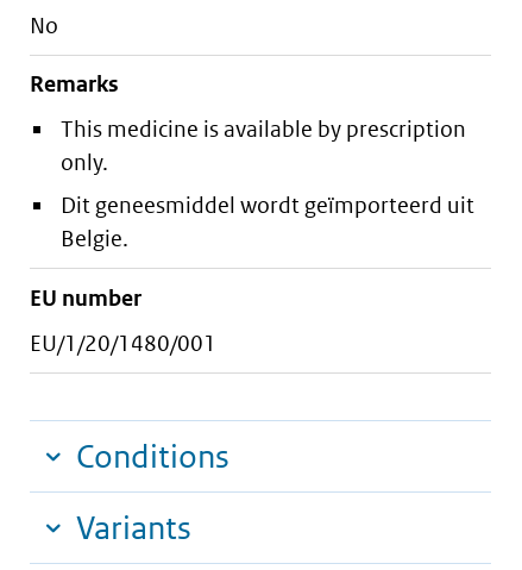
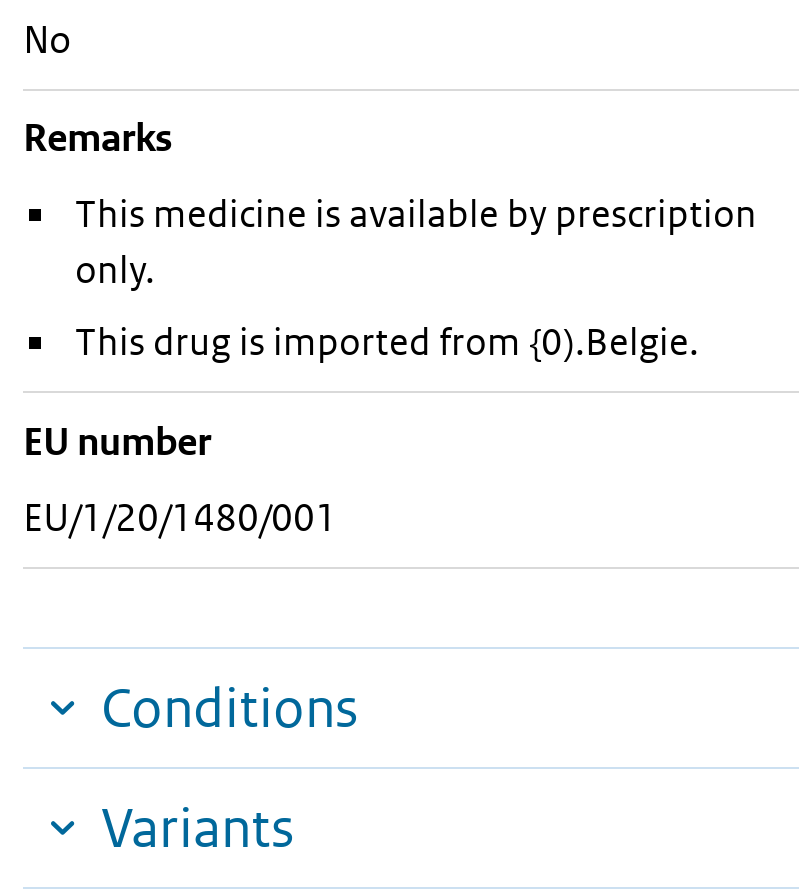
[61,192,474,253] Dit geneesmiddel wordt geïmporteerd uit | Belgie. -> [75,319,699,365] This drug is imported from {0).Belgie.

